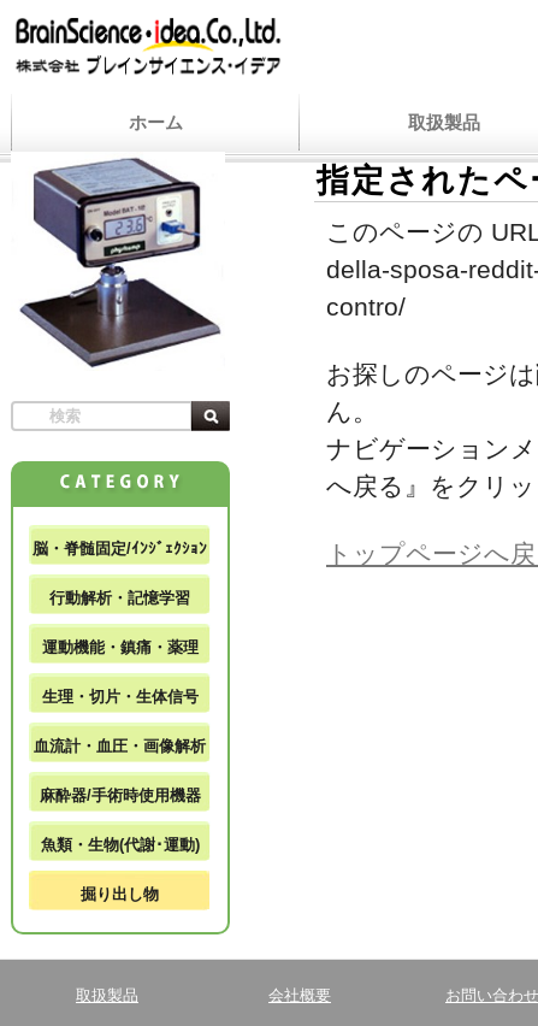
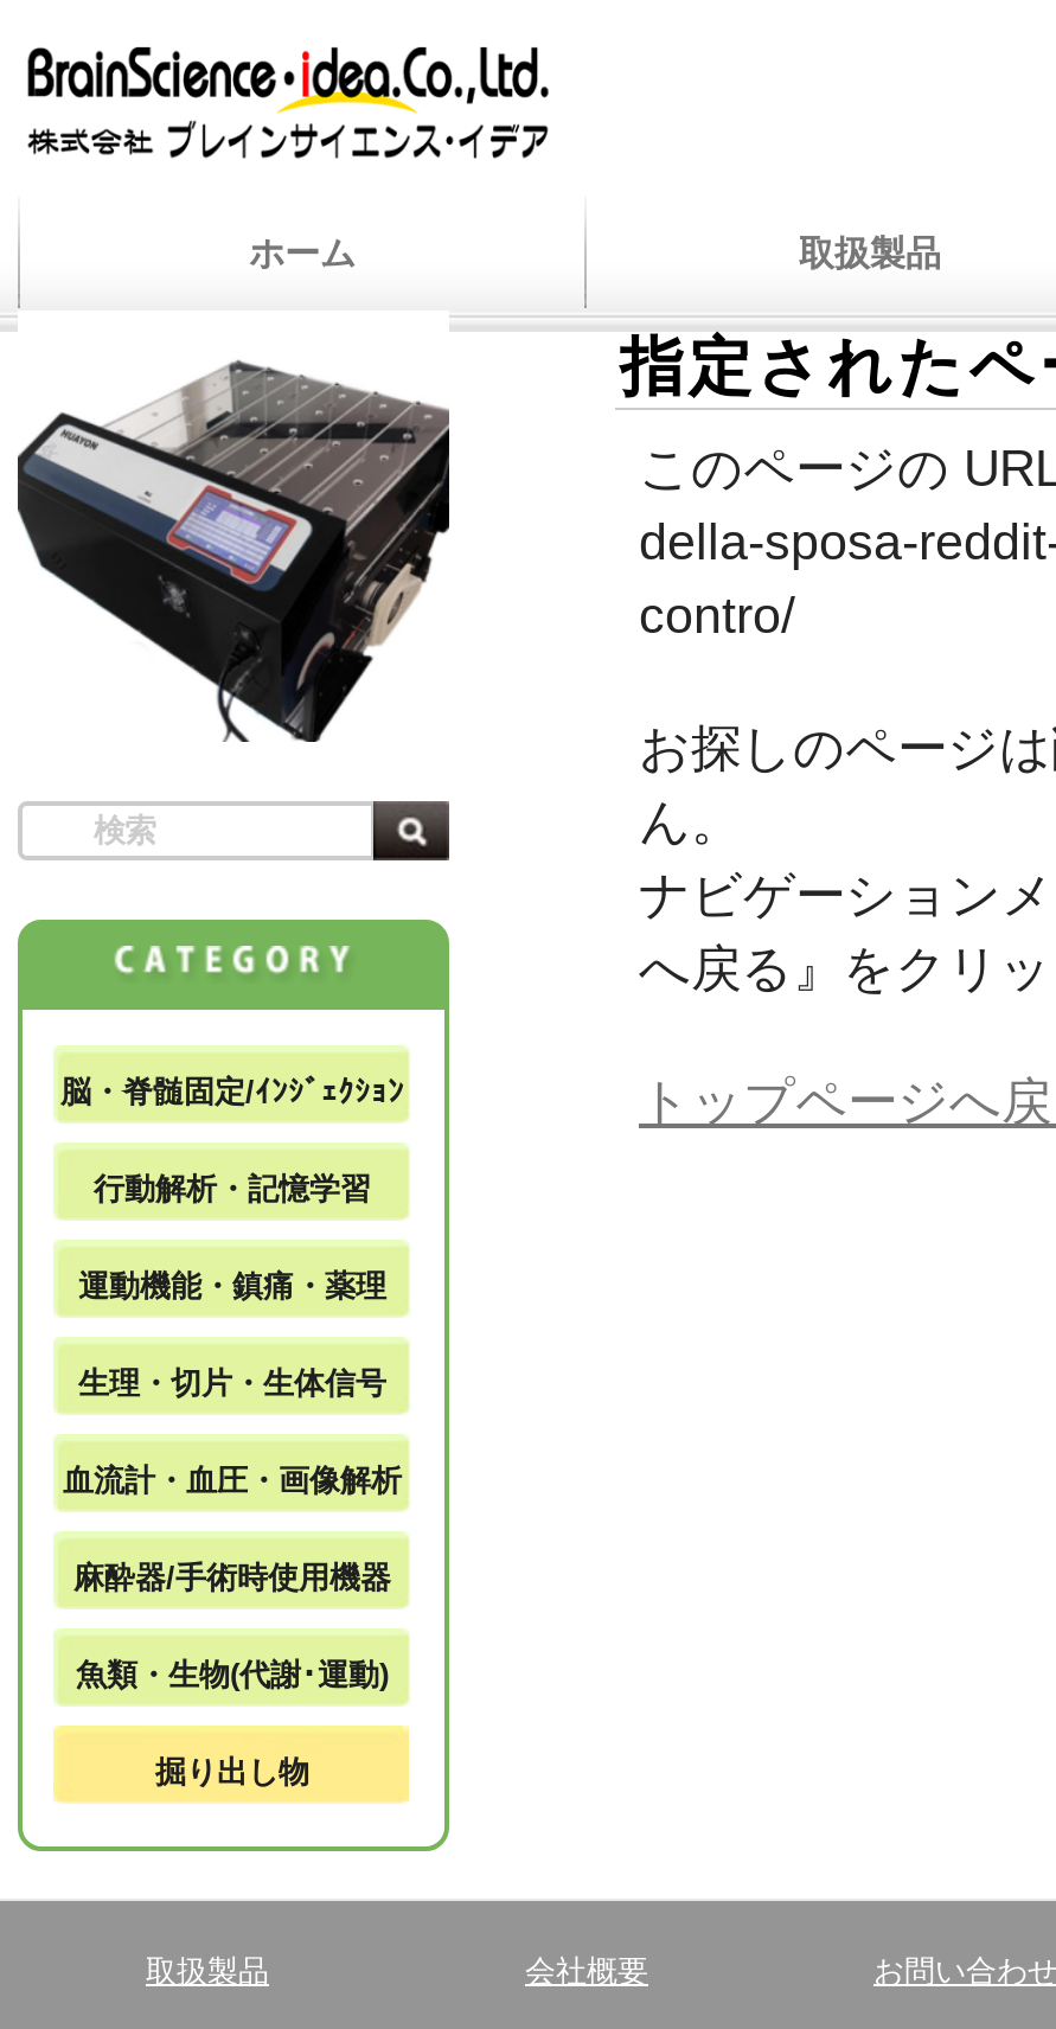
[11,157,230,371] [image] -> [15,322,452,744] [image]

